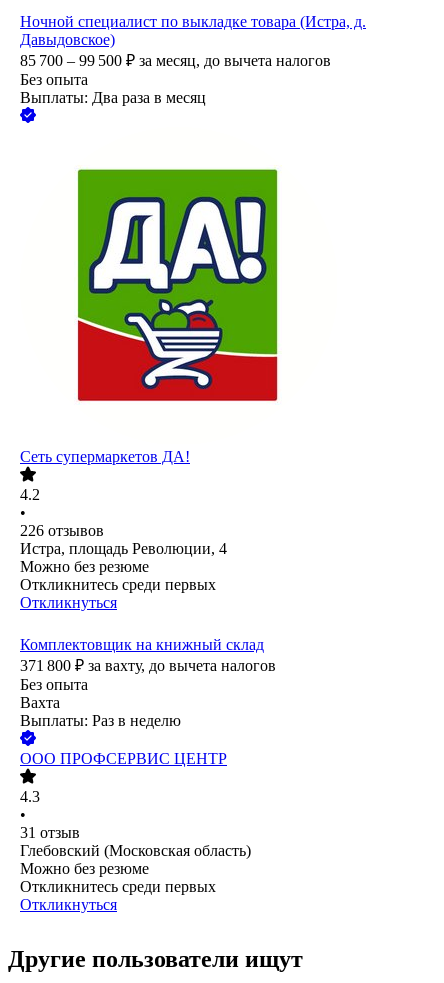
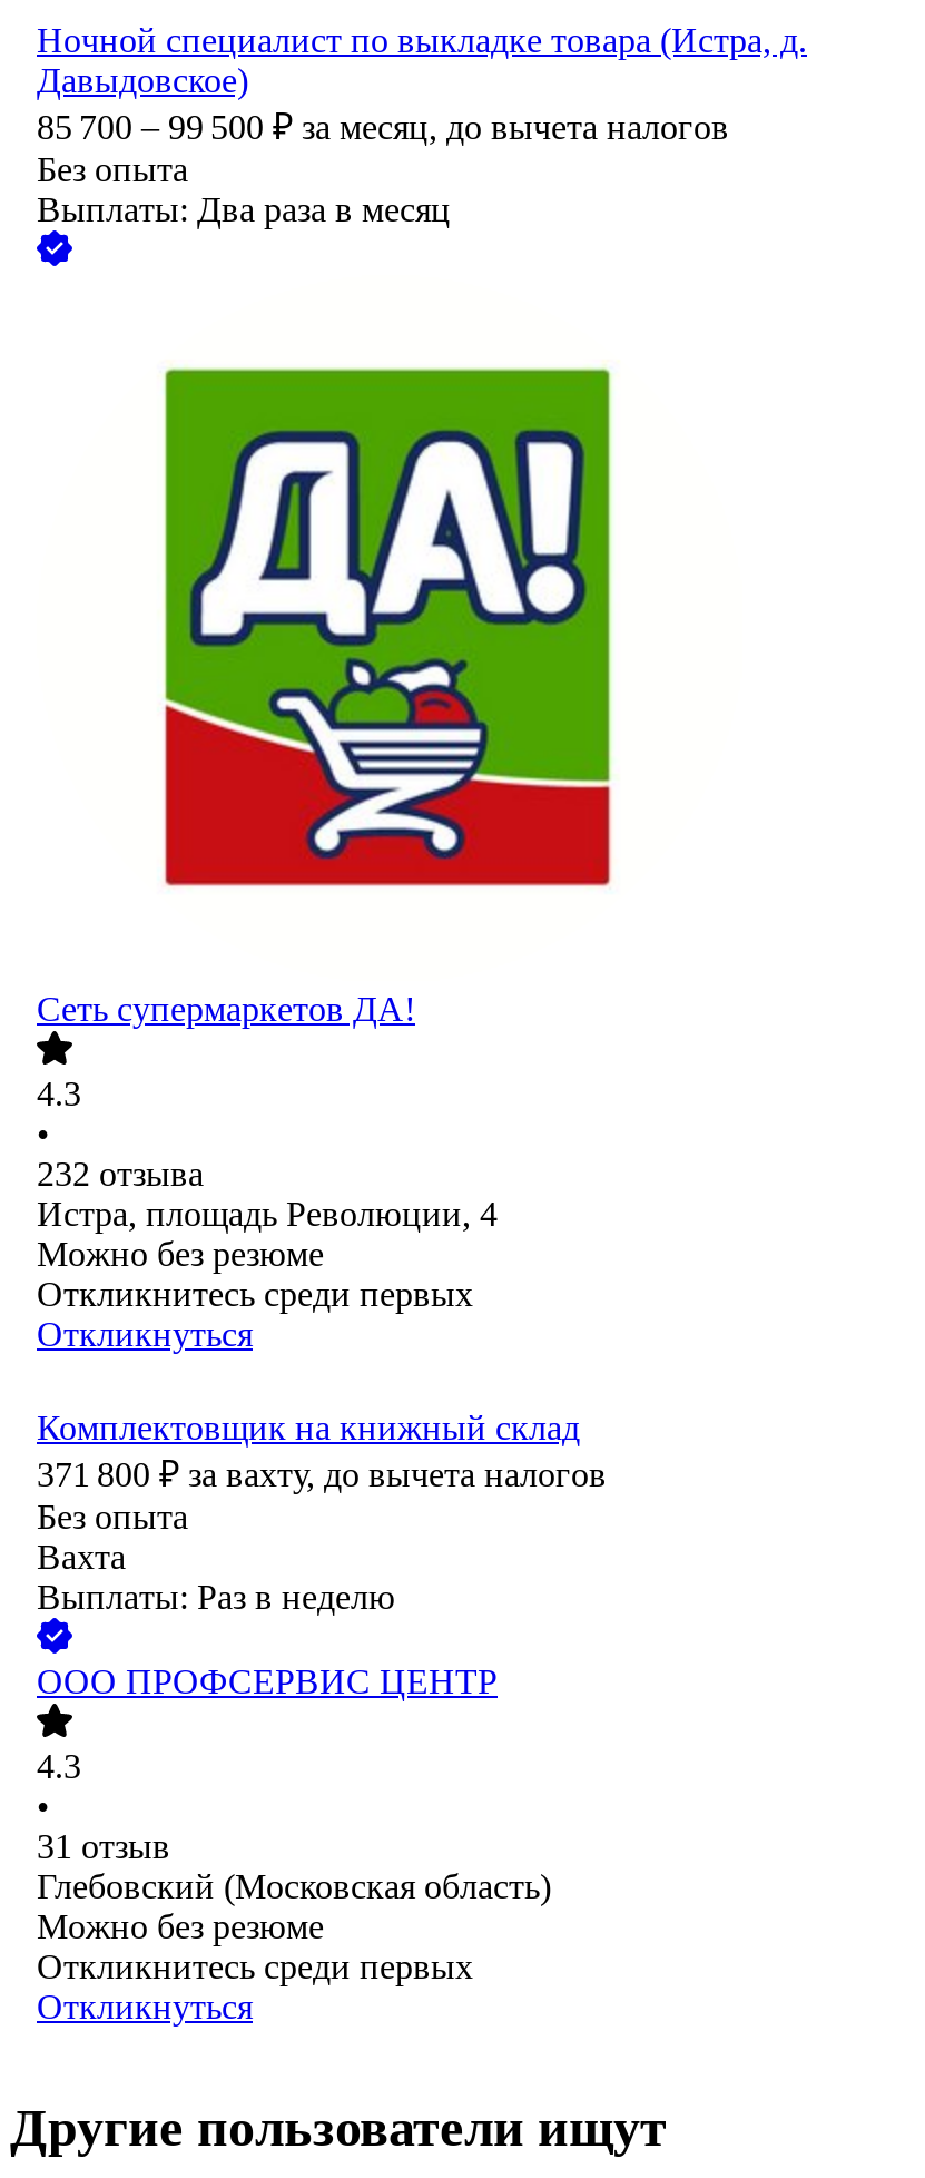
[20,486,40,503] 4.2 -> [37,1075,81,1113] 4.3
[20,522,104,539] 226 отзывов -> [37,1155,204,1193] 232 отзыва

